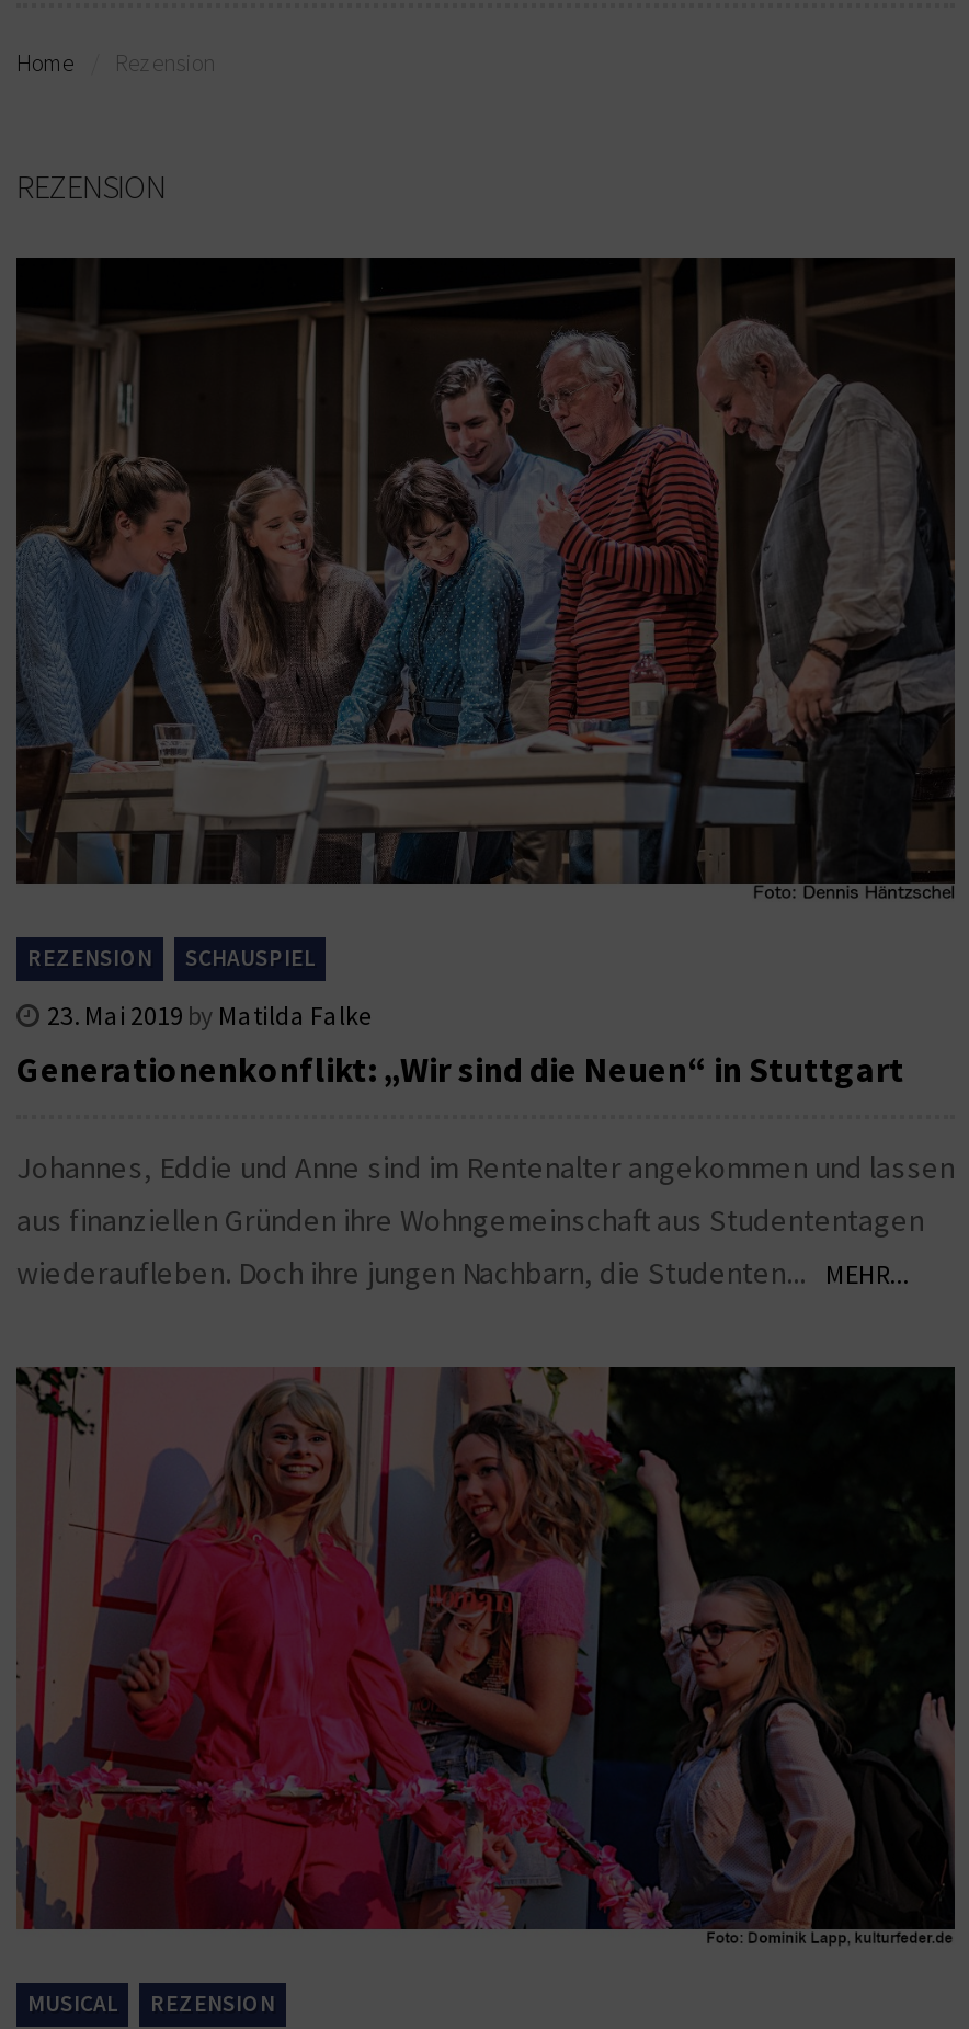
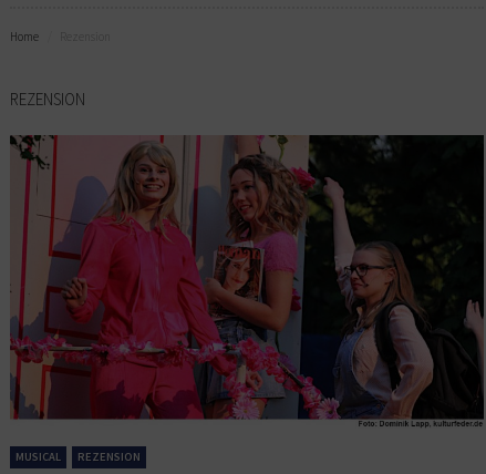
[14,255,957,1293] [image] | REZENSION | SCHAUSPIEL | 23. Mai 2019 by Matilda Falke | Generationenkonflikt: „Wir sind die Neuen“ in Stuttgart | Johannes, Eddie und Anne sind im Rentenalter angekommen und lassen | aus finanziellen Gründen ihre Wohngemeinschaft aus Studententagen | wiederaufleben. Doch ihre jungen Nachbarn, die Studenten... MEHR... -> none

